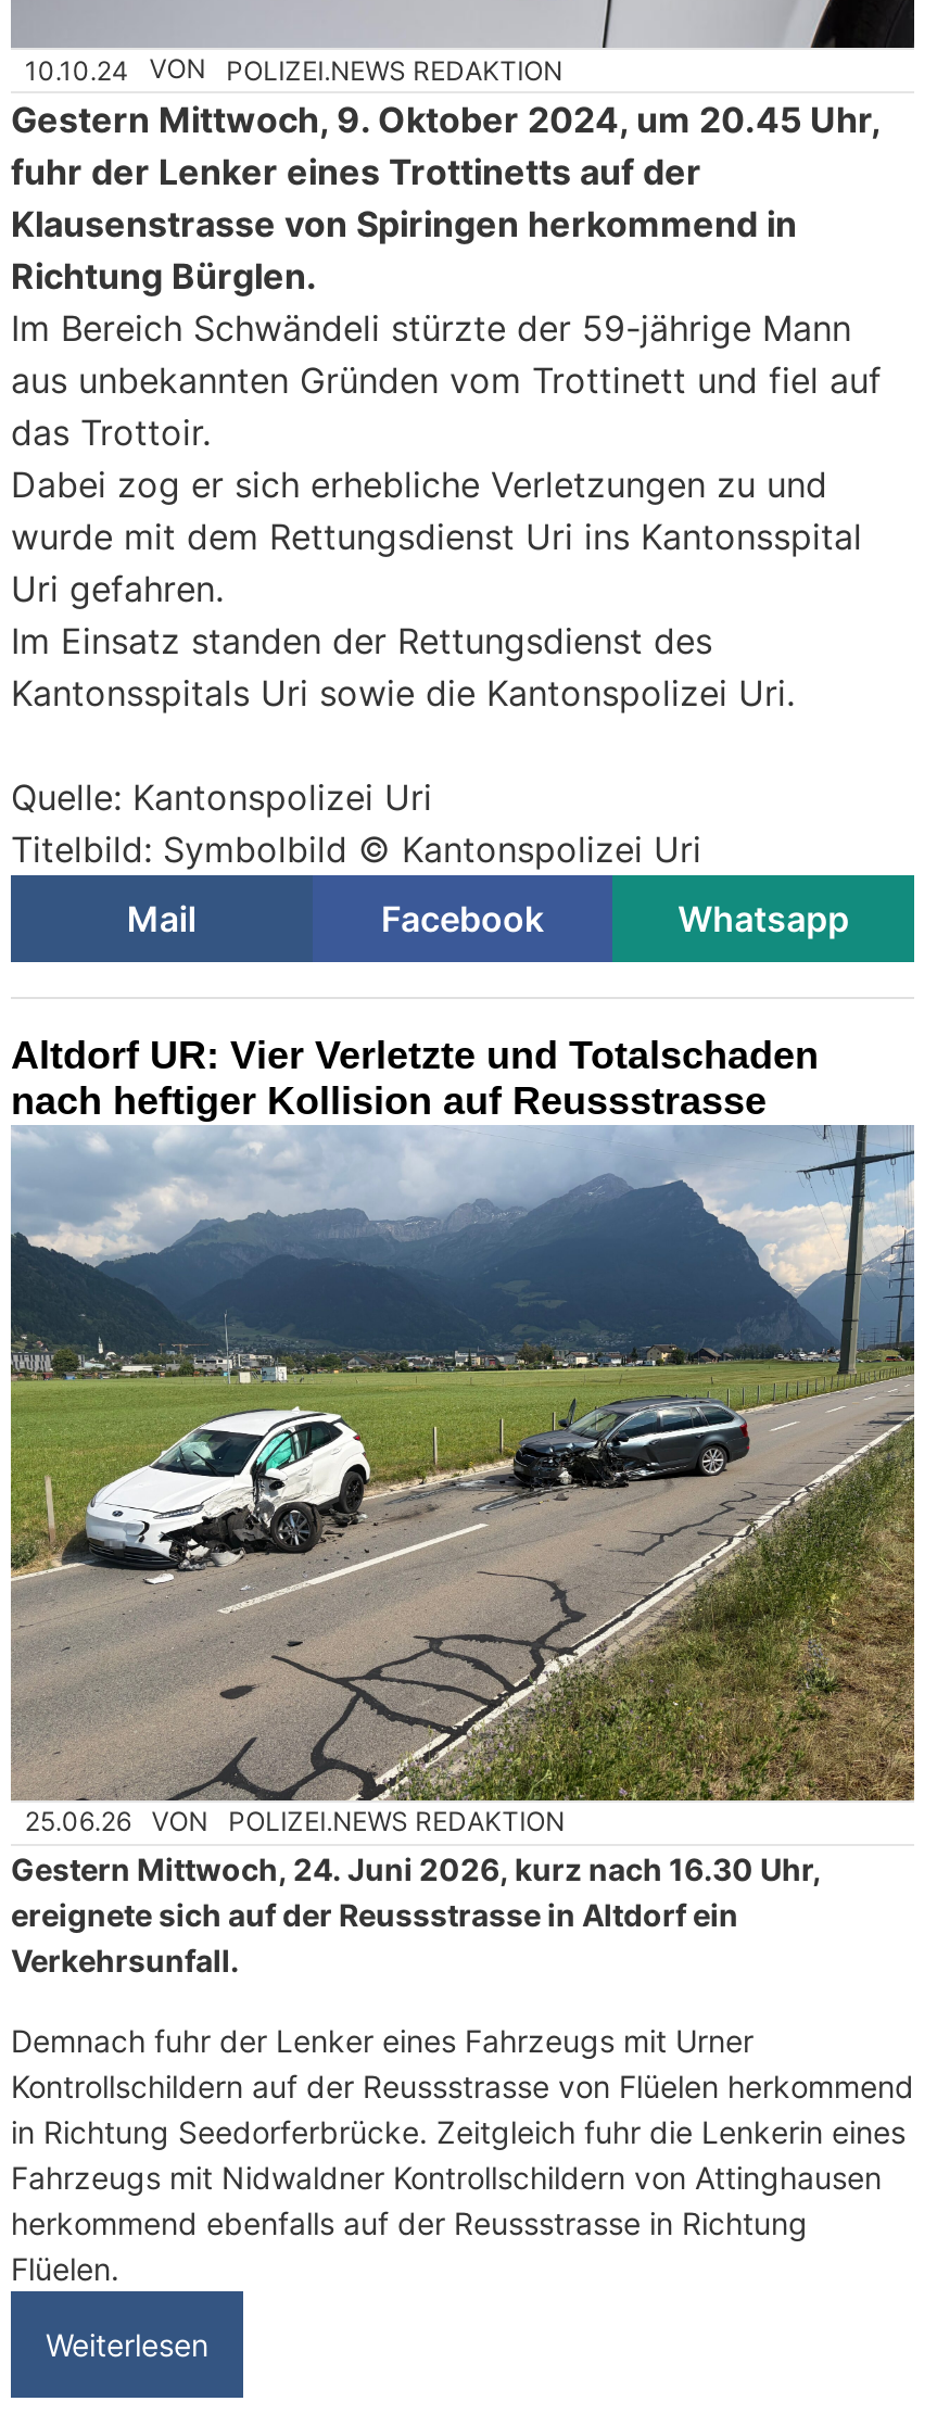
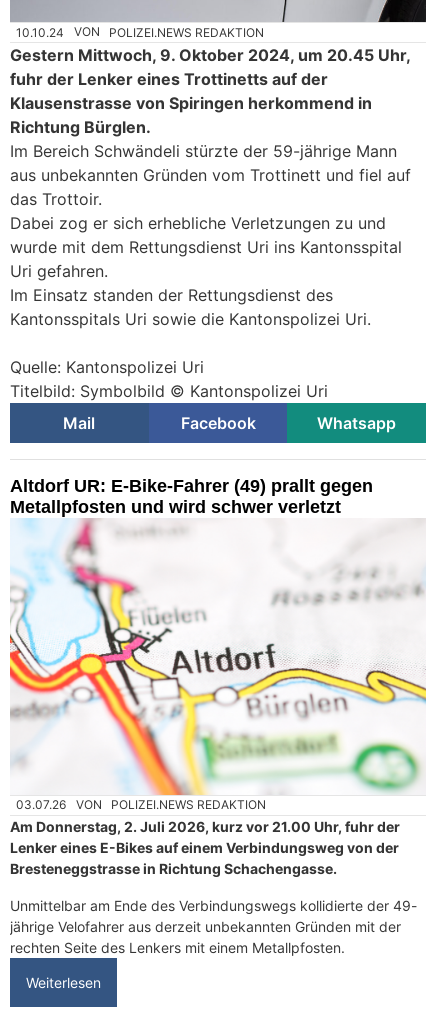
[11,1033,819,1122] Altdorf UR: Vier Verletzte und Totalschaden | nach heftiger Kollision auf Reussstrasse -> [10,476,373,517] Altdorf UR: E-Bike-Fahrer (49) prallt gegen | Metallpfosten und wird schwer verletzt
[9,1123,916,1838] [image] | 25.06.26 VON POLIZEI.NEWS REDAKTION -> [9,518,427,812] [image] | 03.07.26 VON POLIZEI.NEWS REDAKTION
[11,1850,821,1978] Gestern Mittwoch, 24. Juni 2026, kurz nach 16.30 Uhr, | ereignete sich auf der Reussstrasse in Altdorf ein | Verkehrsunfall. -> [10,817,400,876] Am Donnerstag, 2. Juli 2026, kurz vor 21.00 Uhr, fuhr der | Lenker eines E-Bikes auf einem Verbindungsweg von der | Bresteneggstrasse in Richtung Schachengasse.
[11,2021,914,2286] Demnach fuhr der Lenker eines Fahrzeugs mit Urner | Kontrollschildern auf der Reussstrasse von Flüelen herkommend | in Richtung Seedorferbrücke. Zeitgleich fuhr die Lenkerin eines | Fahrzeugs mit Nidwaldner Kontrollschildern von Attinghausen | herkommend ebenfalls auf der Reussstrasse in Richtung | Flüelen. -> [10,896,417,955] Unmittelbar am Ende des Verbindungswegs kollidierte der 49- | jährige Velofahrer aus derzeit unbekannten Gründen mit der | rechten Seite des Lenkers mit einem Metallpfosten.

